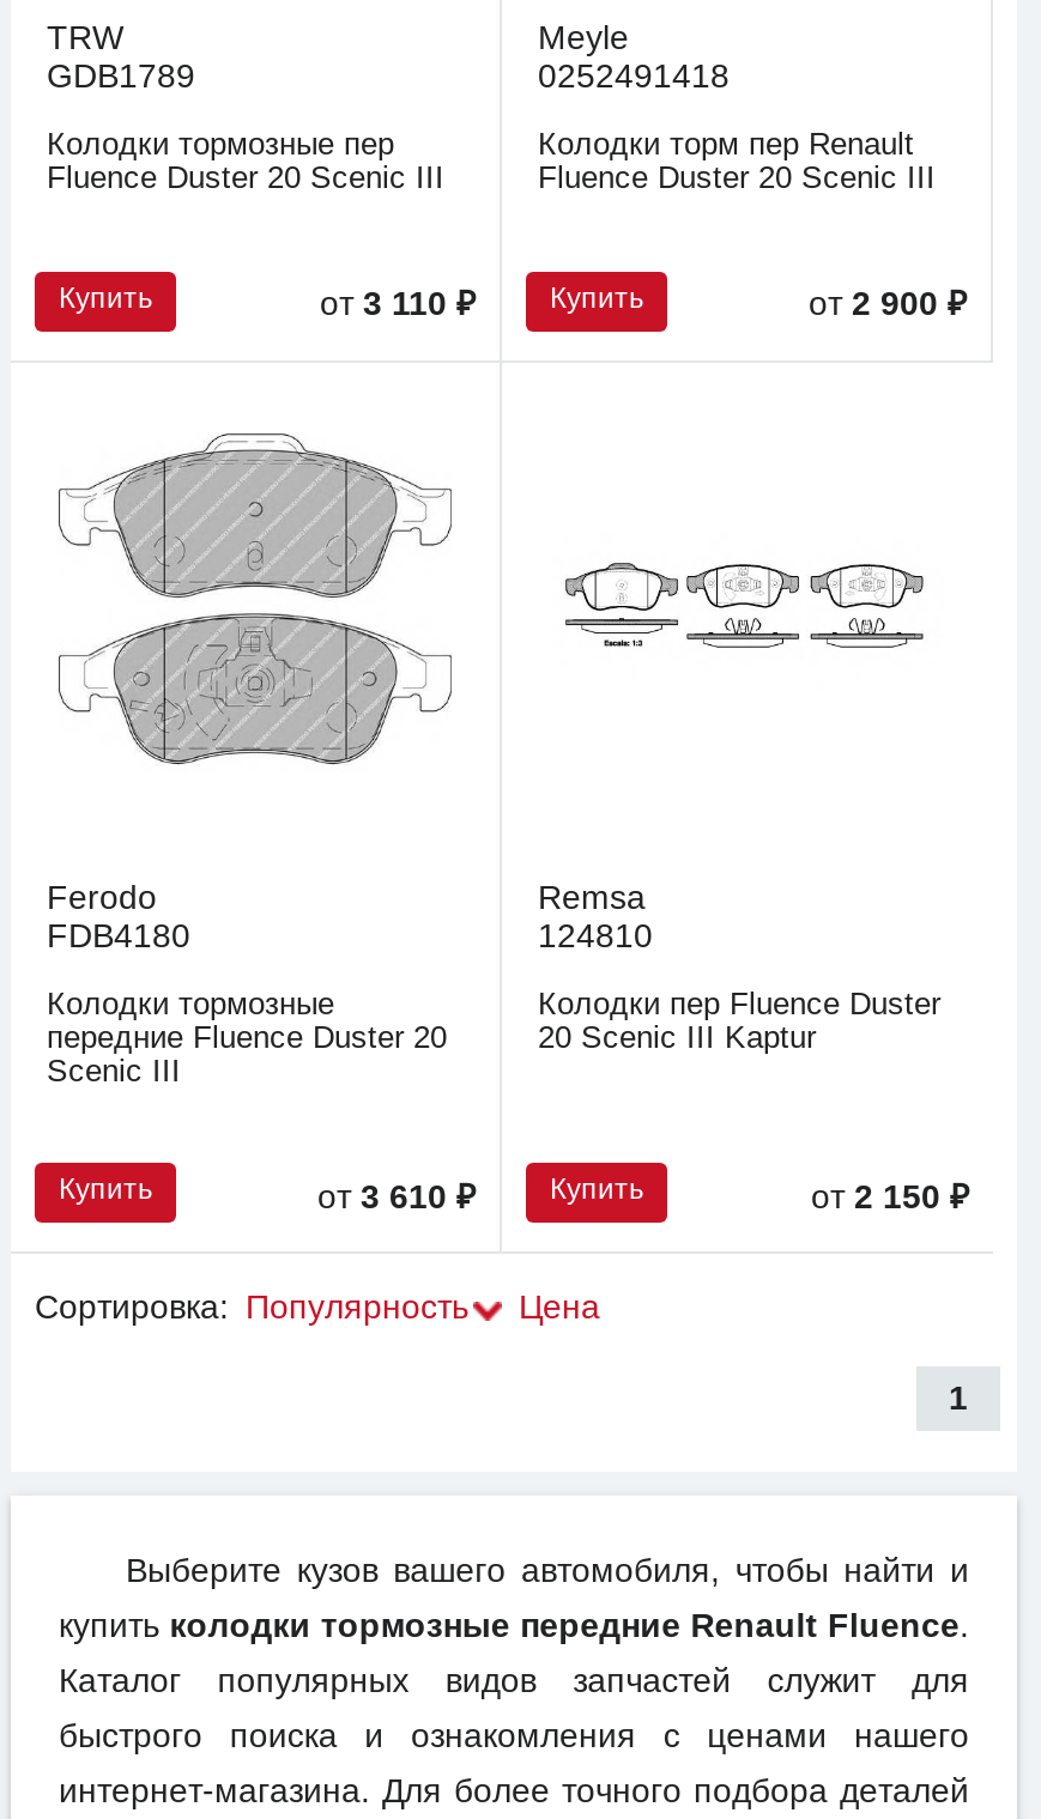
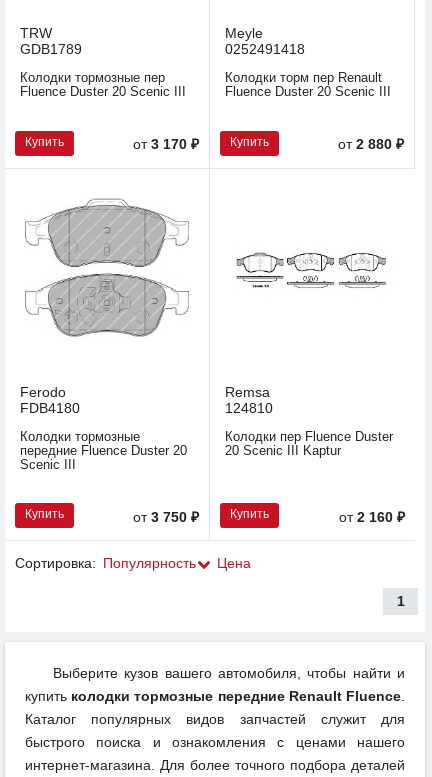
[320,285,476,323] от 3 110 ₽ -> [133,136,199,152] от 3 170 ₽
[809,285,967,323] от 2 900 ₽ -> [338,136,404,152] от 2 880 ₽
[317,1177,476,1215] от 3 610 ₽ -> [133,509,199,525] от 3 750 ₽
[811,1177,969,1215] от 2 150 ₽ -> [339,509,405,525] от 2 160 ₽

